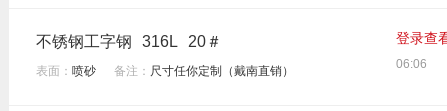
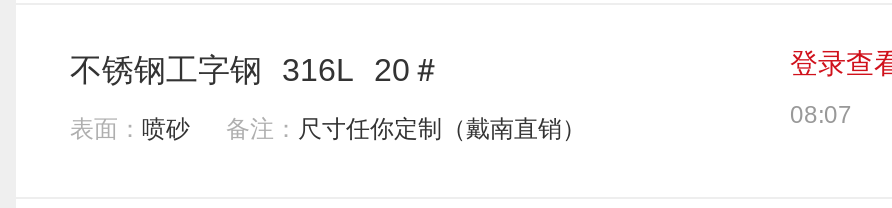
[396,57,427,71] 06:06 -> [790,101,852,129] 08:07

